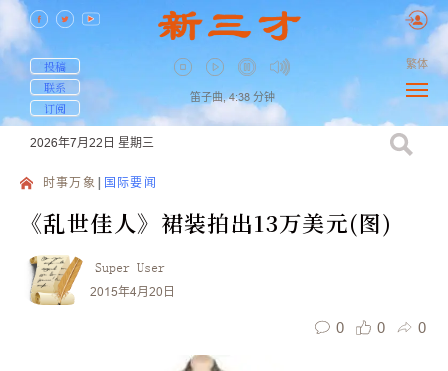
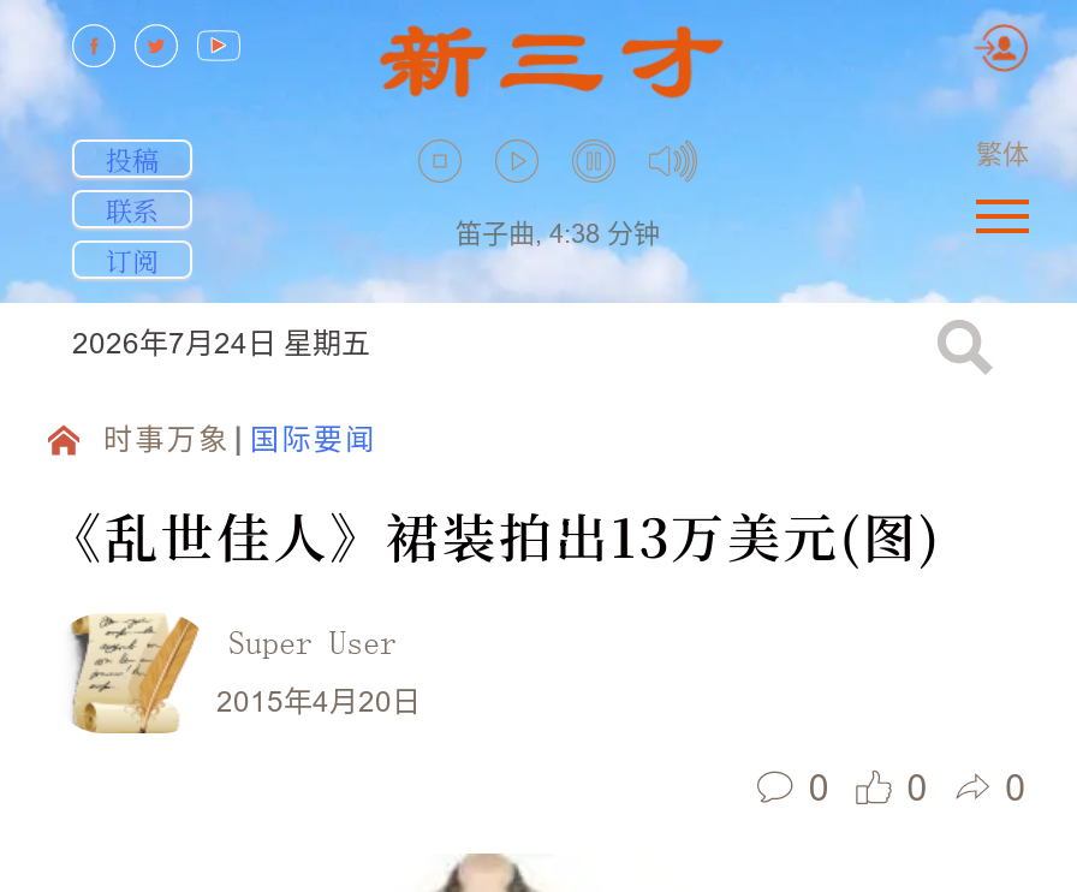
[30,135,154,151] 2026年7月22日 星期三 -> [72,325,370,363] 2026年7月24日 星期五

